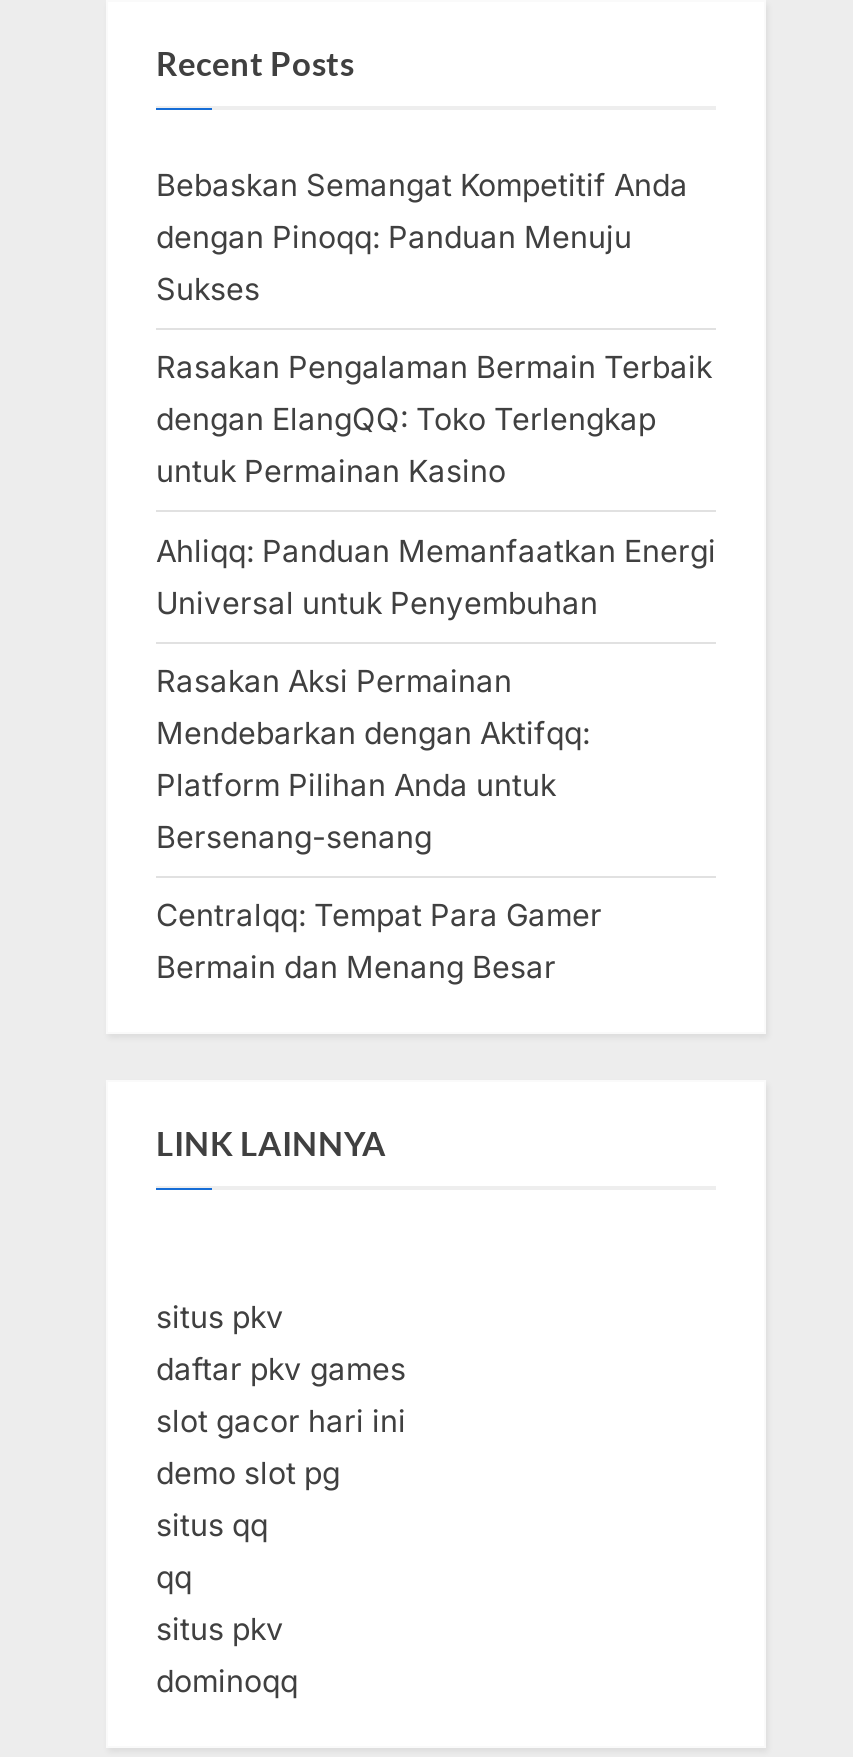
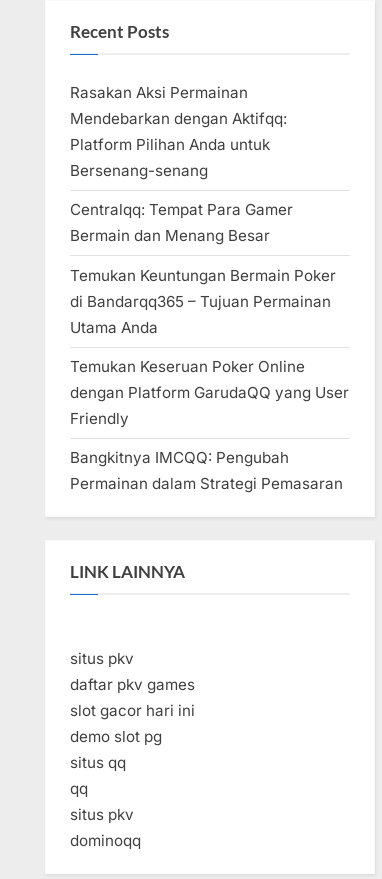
[156,166,716,621] Bebaskan Semangat Kompetitif Anda | dengan Pinoqq: Panduan Menuju | Sukses | Rasakan Pengalaman Bermain Terbaik | dengan ElangQQ: Toko Terlengkap | untuk Permainan Kasino | Ahliqq: Panduan Memanfaatkan Energi | Universal untuk Penyembuhan -> none
moved [156,661,602,986] -> [70,83,293,245]: Rasakan Aksi Permainan | Mendebarkan dengan Aktifqq: | Platform Pilihan Anda untuk | Bersenang-senang | Centralqq: Tempat Para Gamer | Bermain dan Menang Besar
none -> [70,265,349,493] Temukan Keuntungan Bermain Poker | di Bandarqq365 – Tujuan Permainan | Utama Anda | Temukan Keseruan Poker Online | dengan Platform GarudaQQ yang User | Friendly | Bangkitnya IMCQQ: Pengubah | Permainan dalam Strategi Pemasaran

